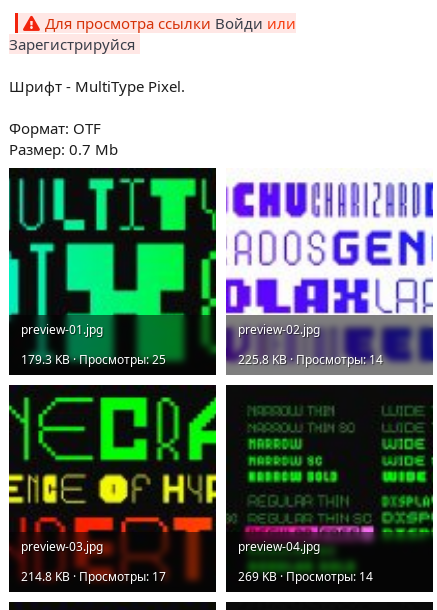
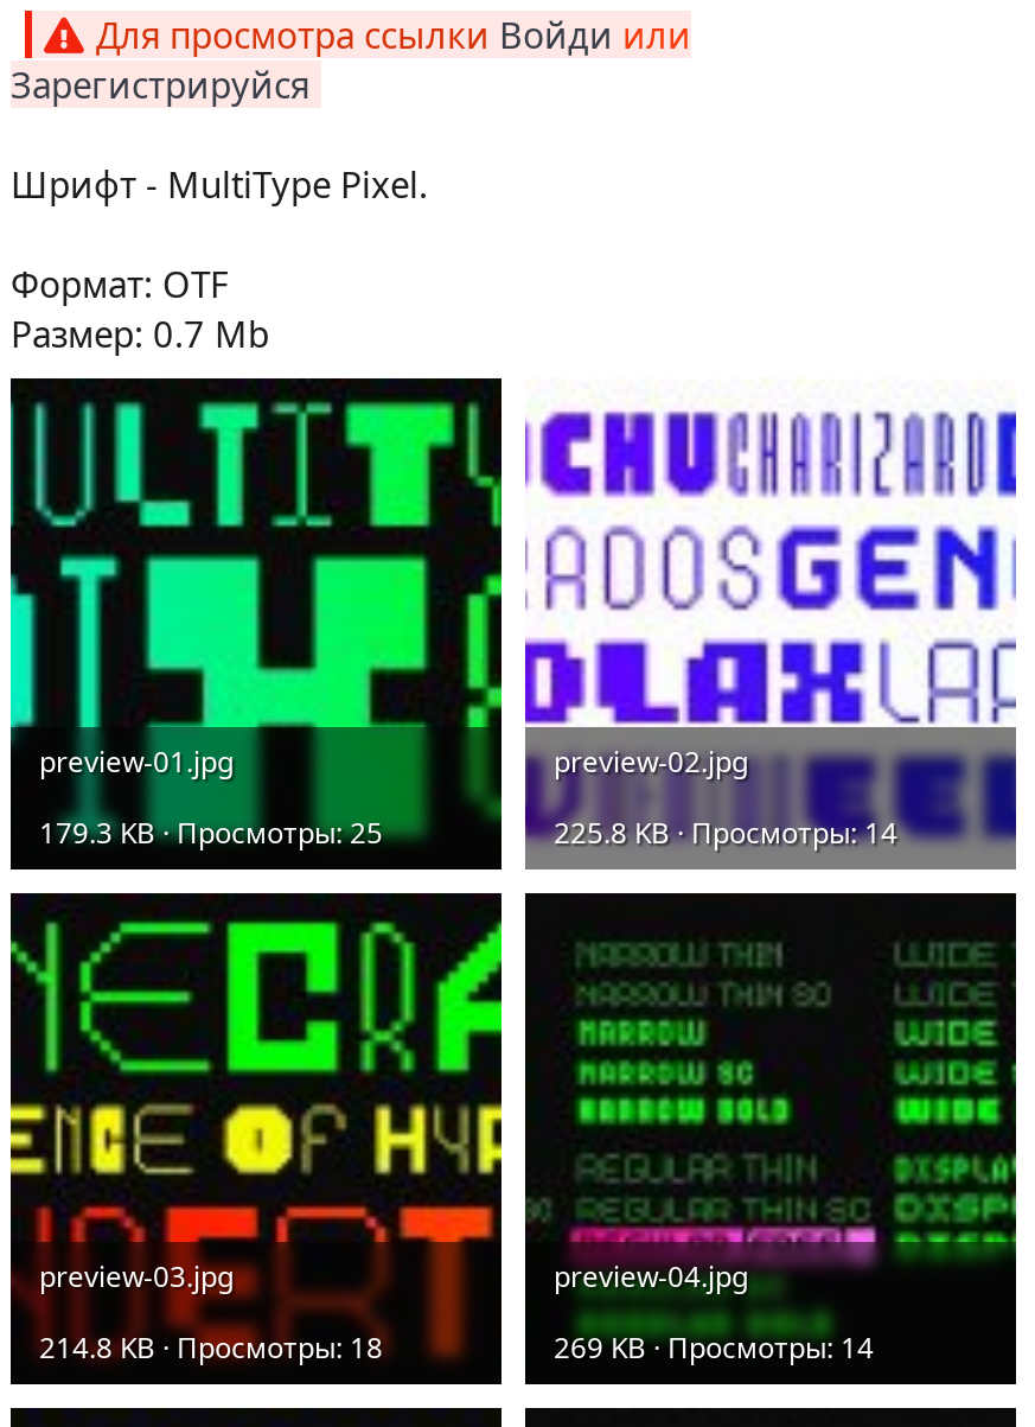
[21,568,166,585] 214.8 KB · Просмотры: 17 -> [39,1327,383,1367] 214.8 KB · Просмотры: 18

